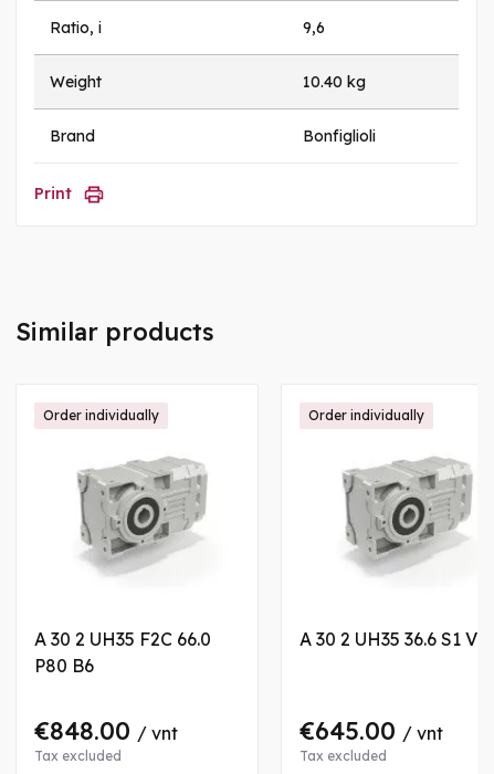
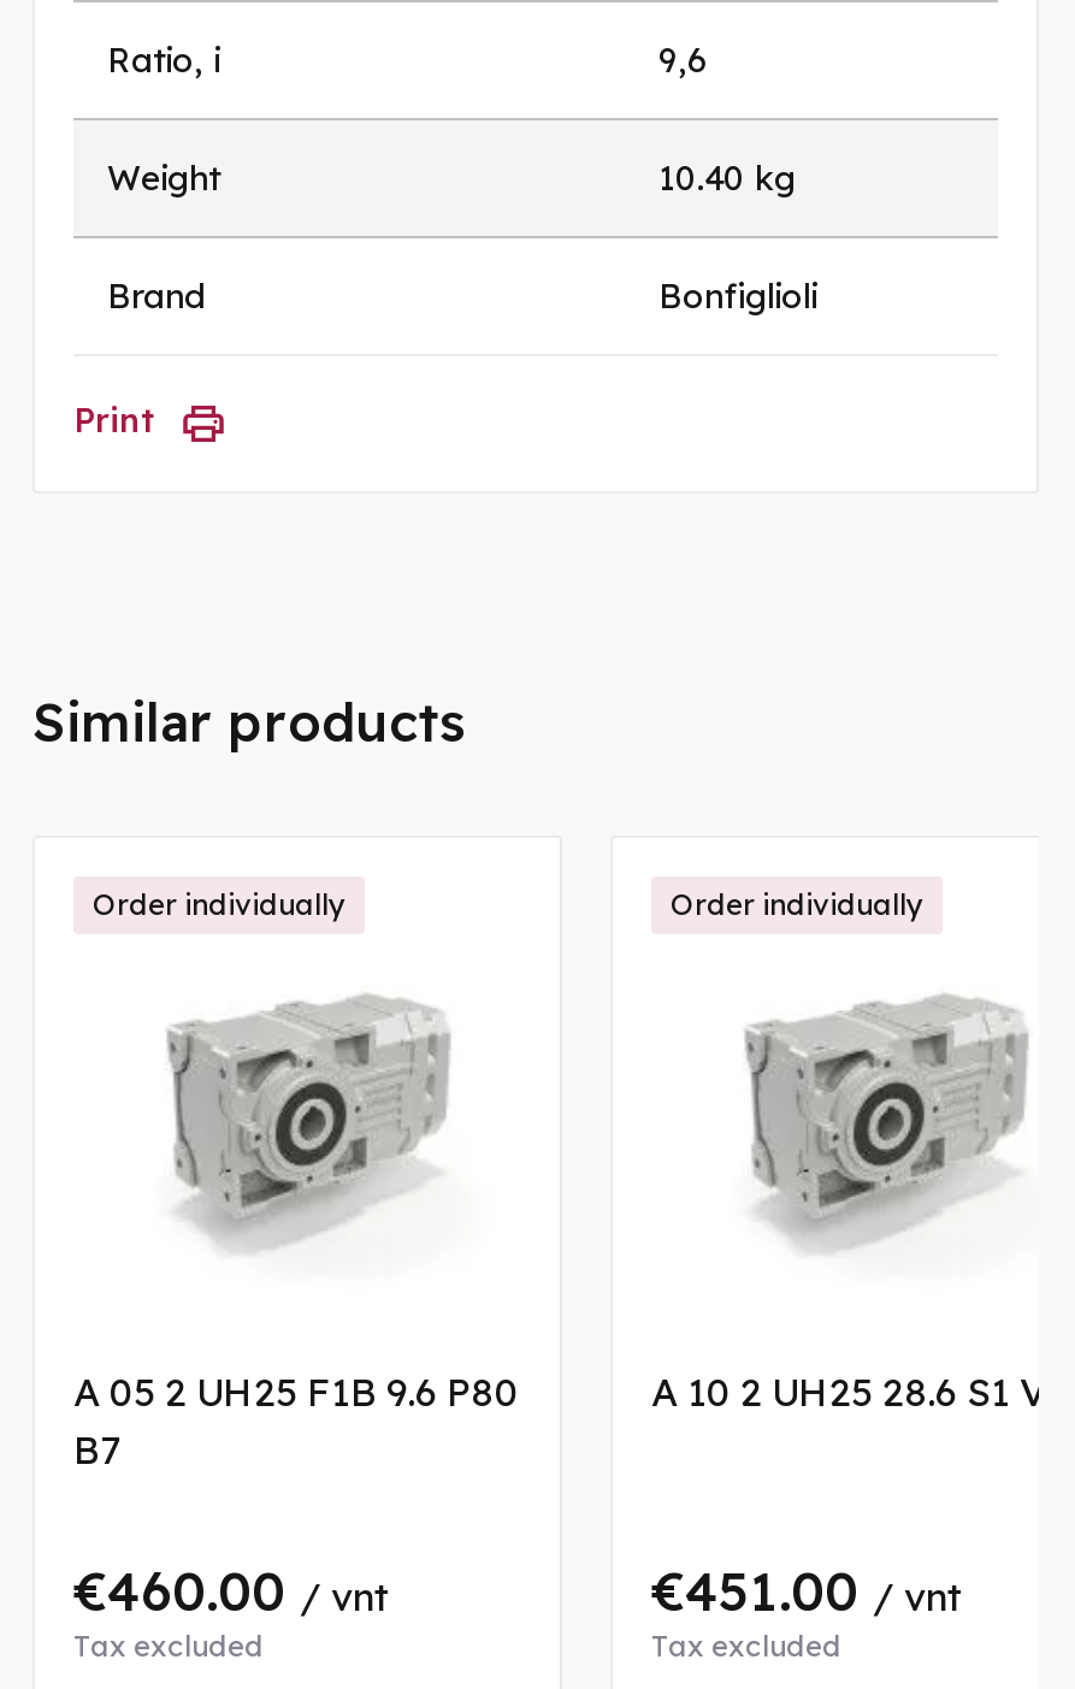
[34,628,211,677] A 30 2 UH35 F2C 66.0 | P80 B6 -> [73,1368,519,1474] A 05 2 UH25 F1B 9.6 P80 | B7
[299,628,490,650] A 30 2 UH35 36.6 S1 VB -> [651,1368,1070,1416] A 10 2 UH25 28.6 S1 VA
[34,716,178,747] €848.00 / vnt -> [73,1558,389,1626] €460.00 / vnt
[299,716,443,747] €645.00 / vnt -> [651,1558,962,1626] €451.00 / vnt

